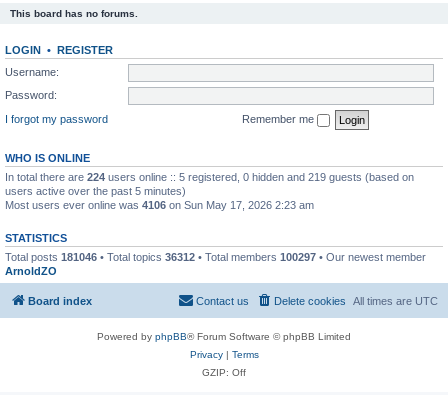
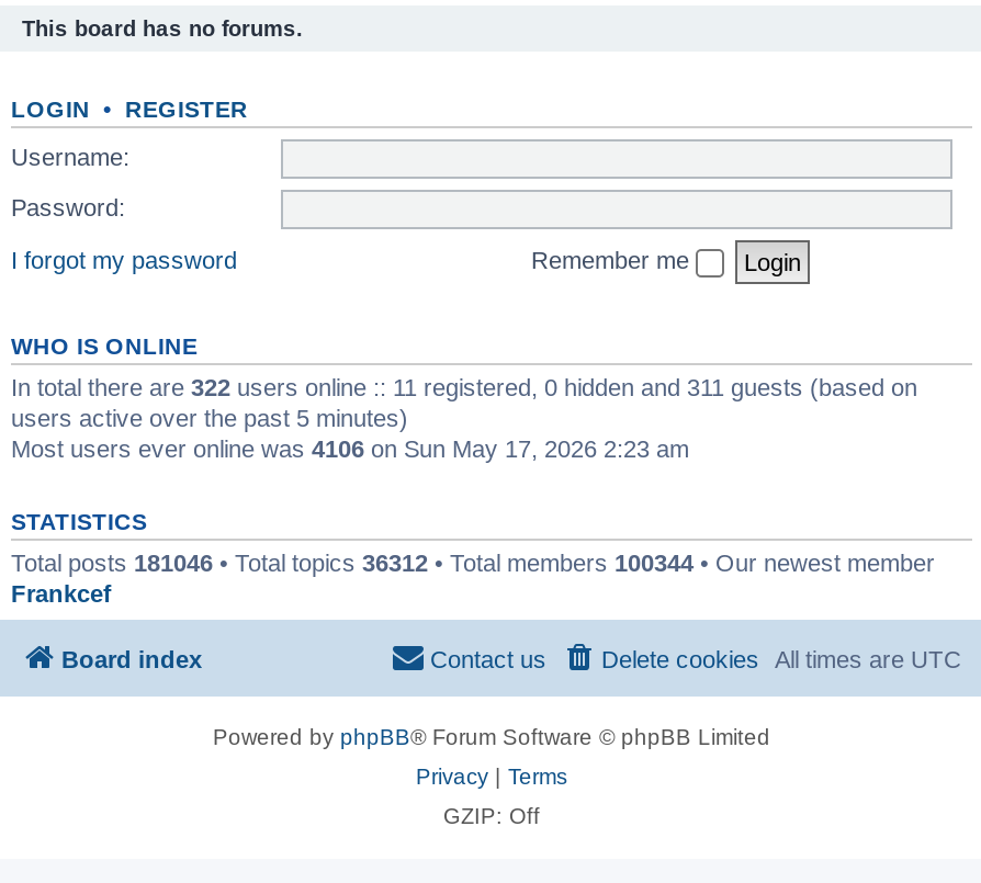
[5,170,414,182] In total there are 224 users online :: 5 registered, 0 hidden and 219 guests (based on -> [11,373,917,399] In total there are 322 users online :: 11 registered, 0 hidden and 311 guests (based on
[5,250,426,276] Total posts 181046 • Total topics 36312 • Total members 100297 • Our newest member | ArnoldZO -> [11,548,935,605] Total posts 181046 • Total topics 36312 • Total members 100344 • Our newest member | Frankcef

